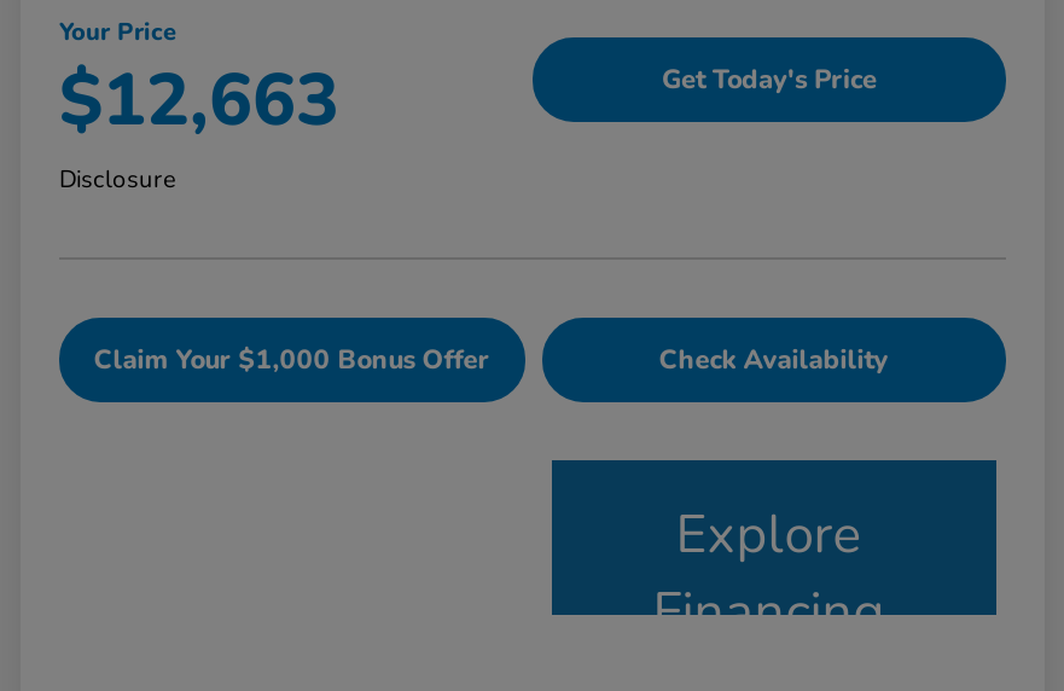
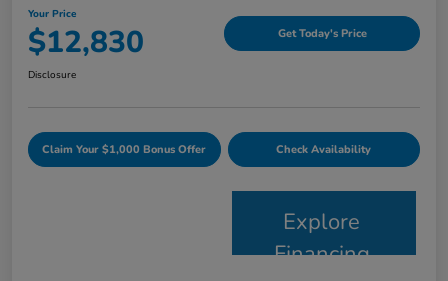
[59,52,339,151] $12,663 -> [28,22,144,63] $12,830

